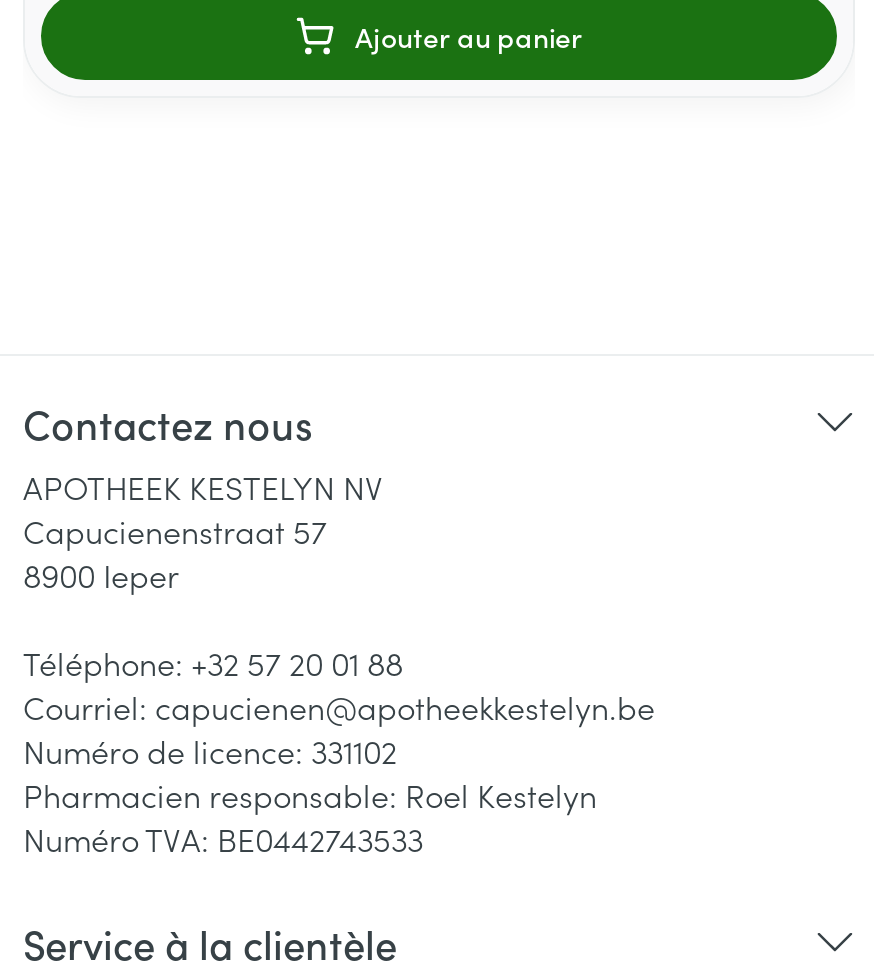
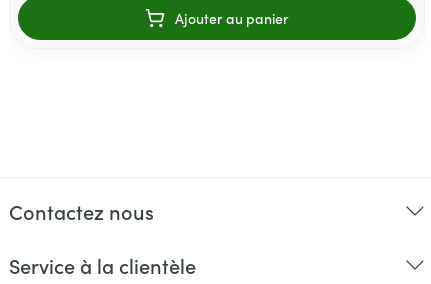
[23,464,655,860] APOTHEEK KESTELYN NV | Capucienenstraat 57 | 8900 Ieper | Téléphone: +32 57 20 01 88 | Courriel: capucienen@apotheekkestelyn.be | Numéro de licence: 331102 | Pharmacien responsable: Roel Kestelyn | Numéro TVA: BE0442743533 -> none

